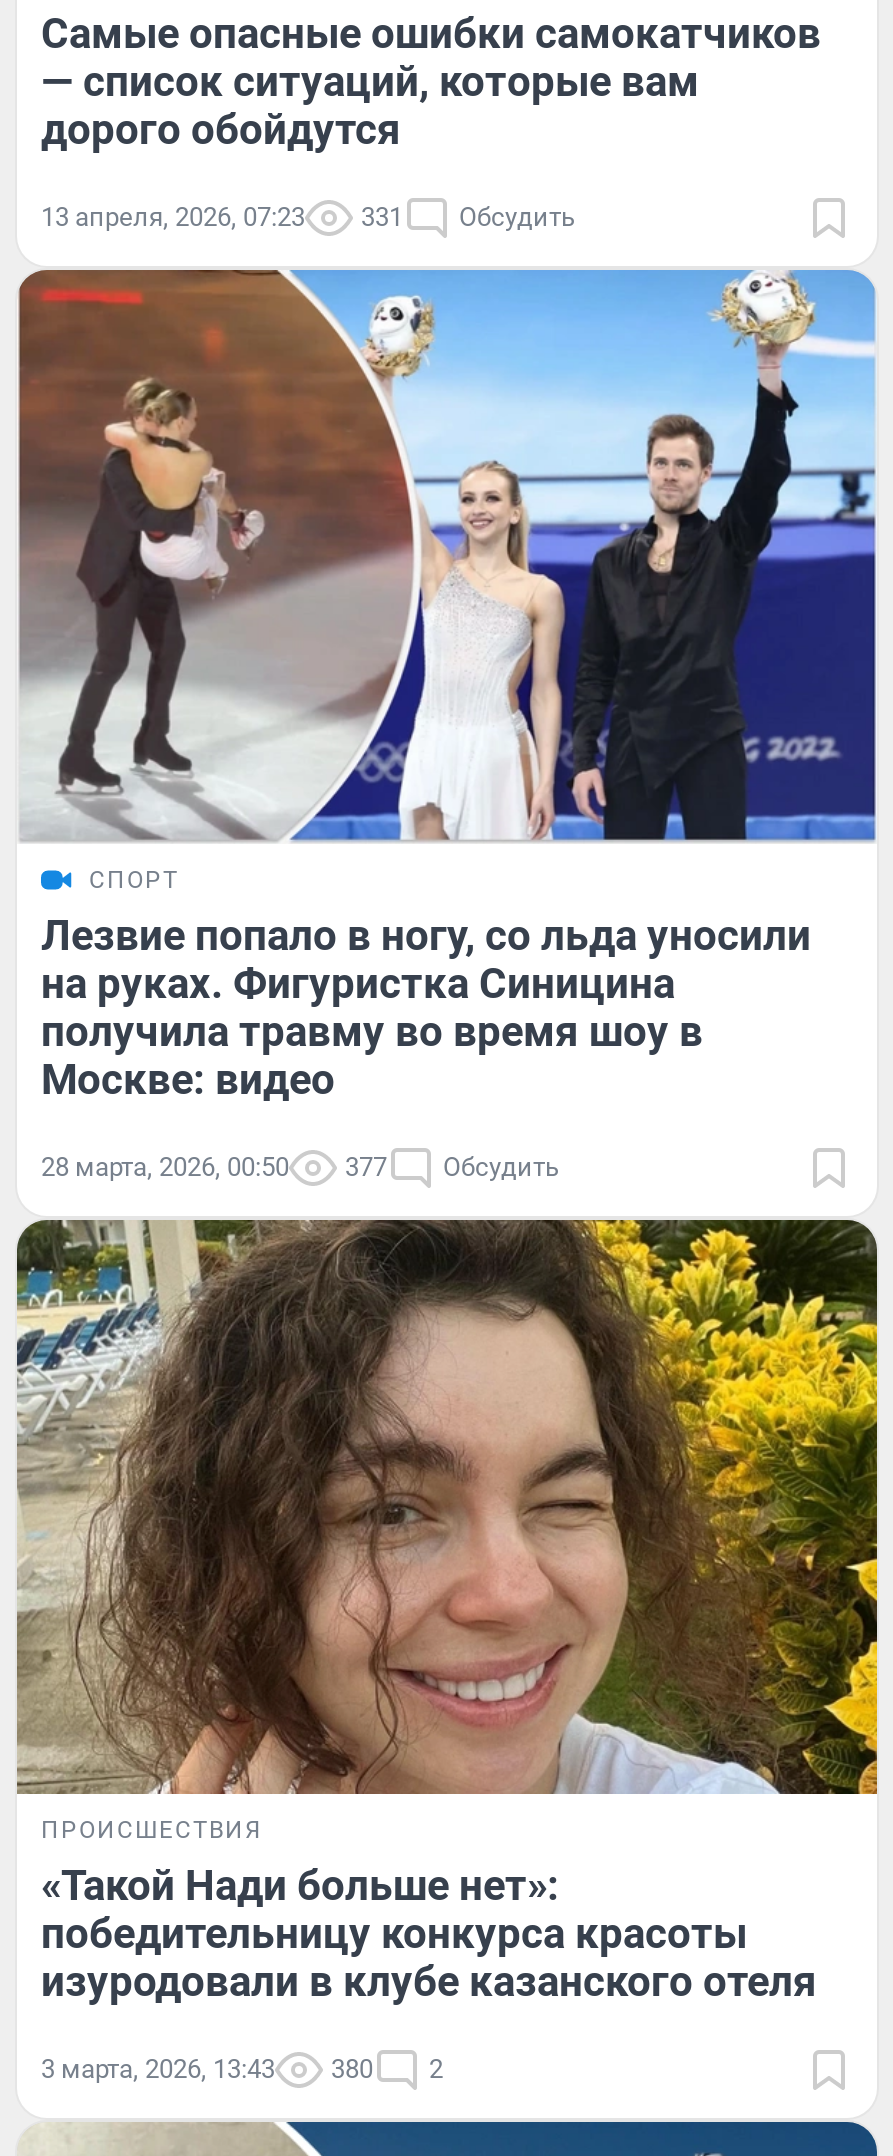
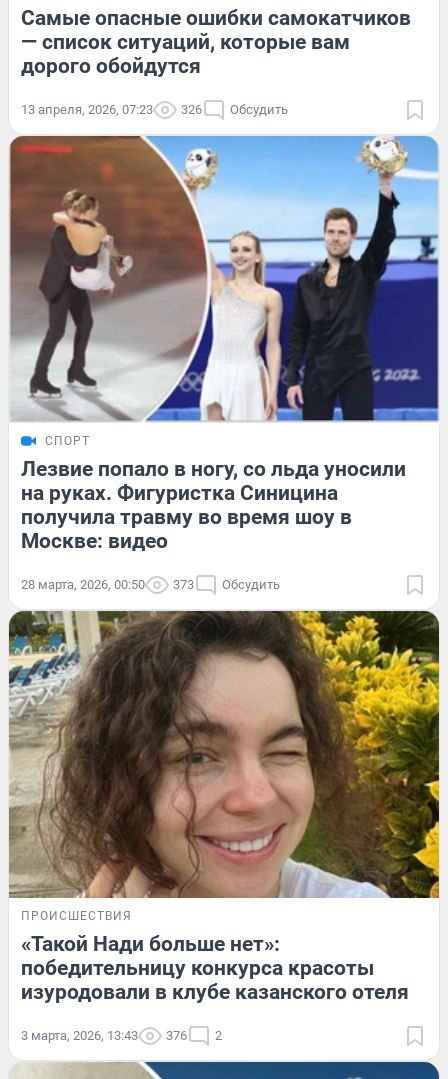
[41,203,575,233] 13 апреля, 2026, 07:23 331 Обсудить -> [21,102,288,117] 13 апреля, 2026, 07:23 326 Обсудить
[41,1152,559,1182] 28 марта, 2026, 00:50 377 Обсудить -> [21,577,280,592] 28 марта, 2026, 00:50 373 Обсудить
[331,2053,373,2083] 380 -> [166,1028,187,1043] 376

